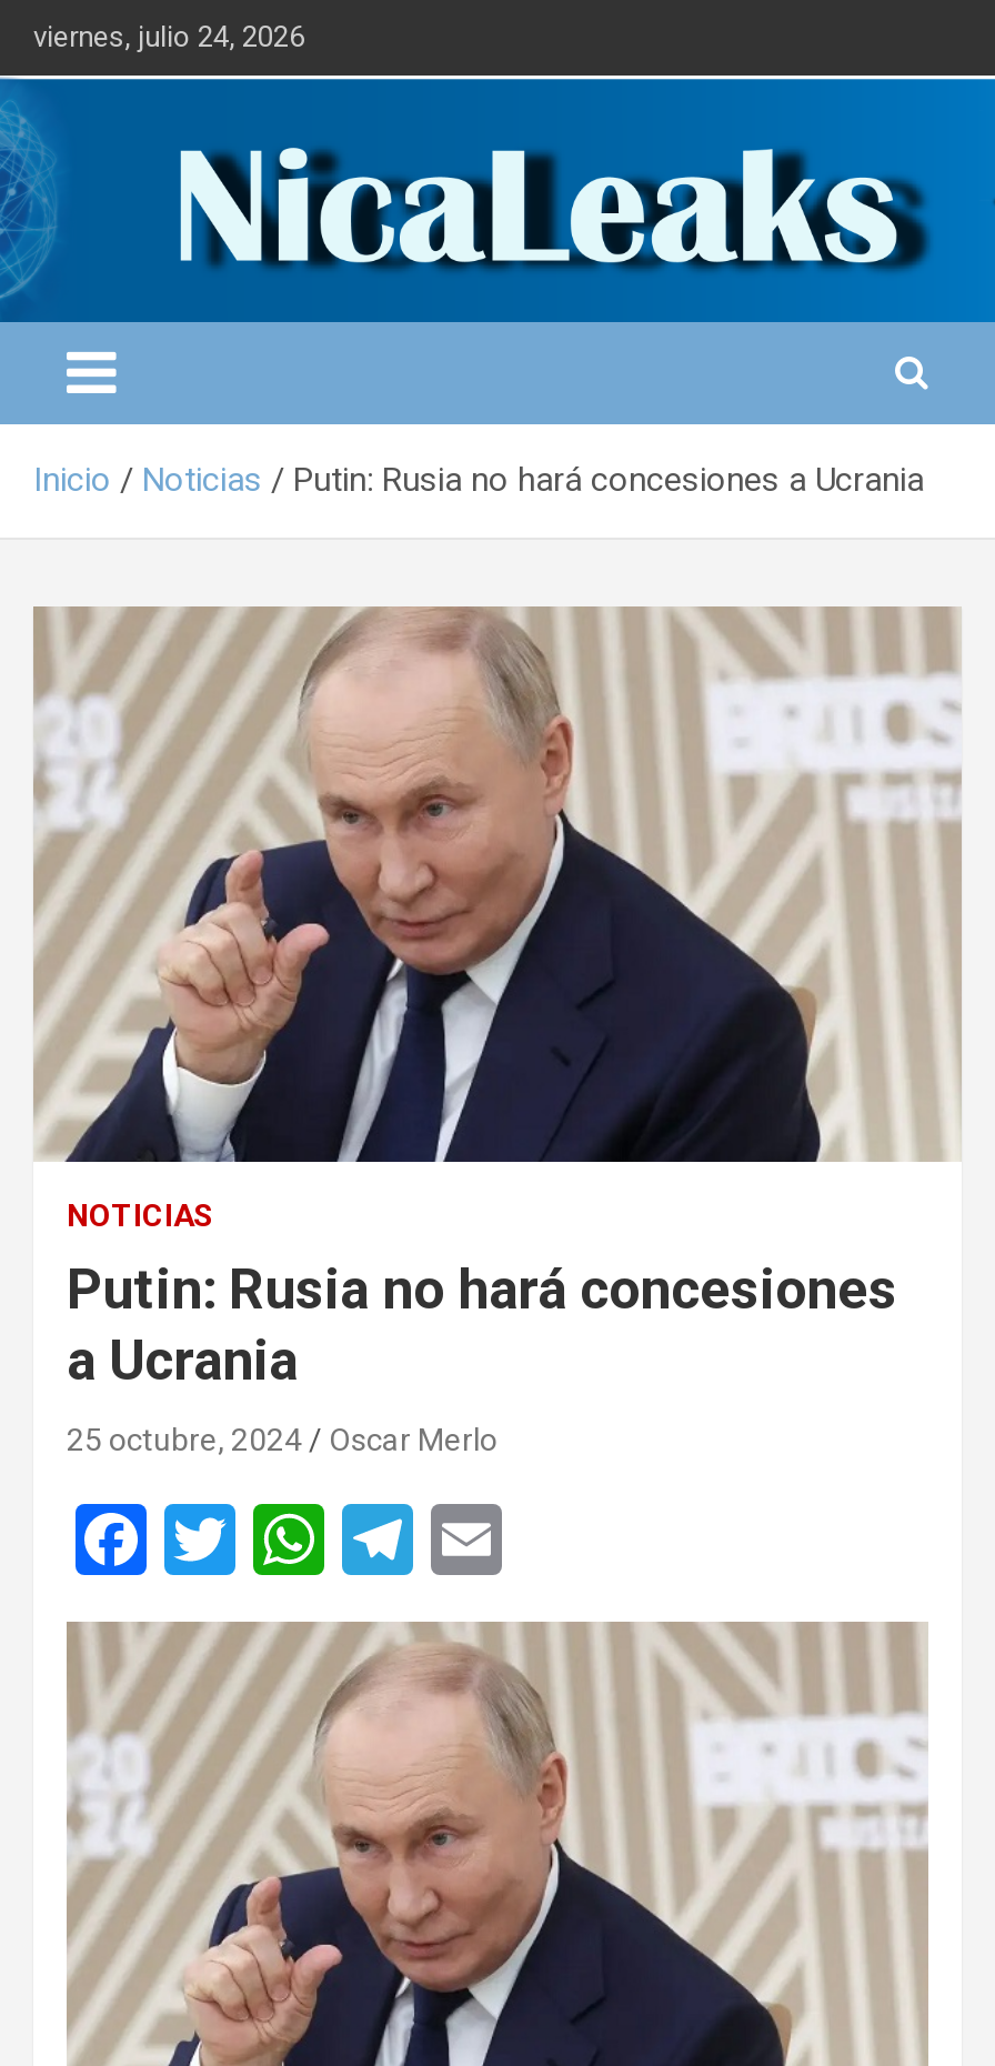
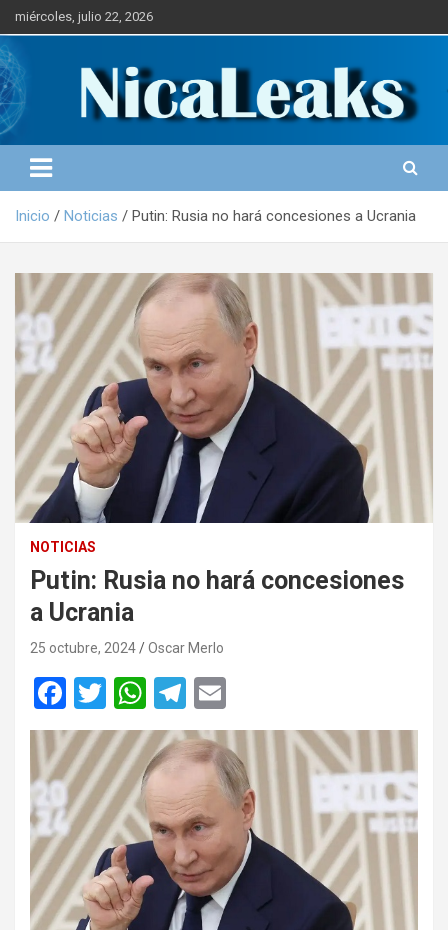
[33,20,304,53] viernes, julio 24, 2026 -> [15,9,153,24] miércoles, julio 22, 2026

